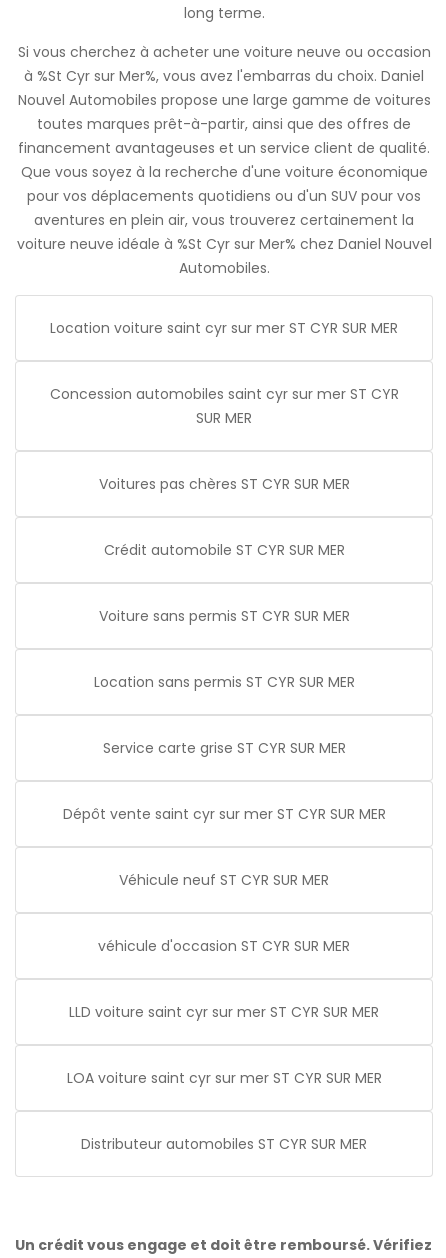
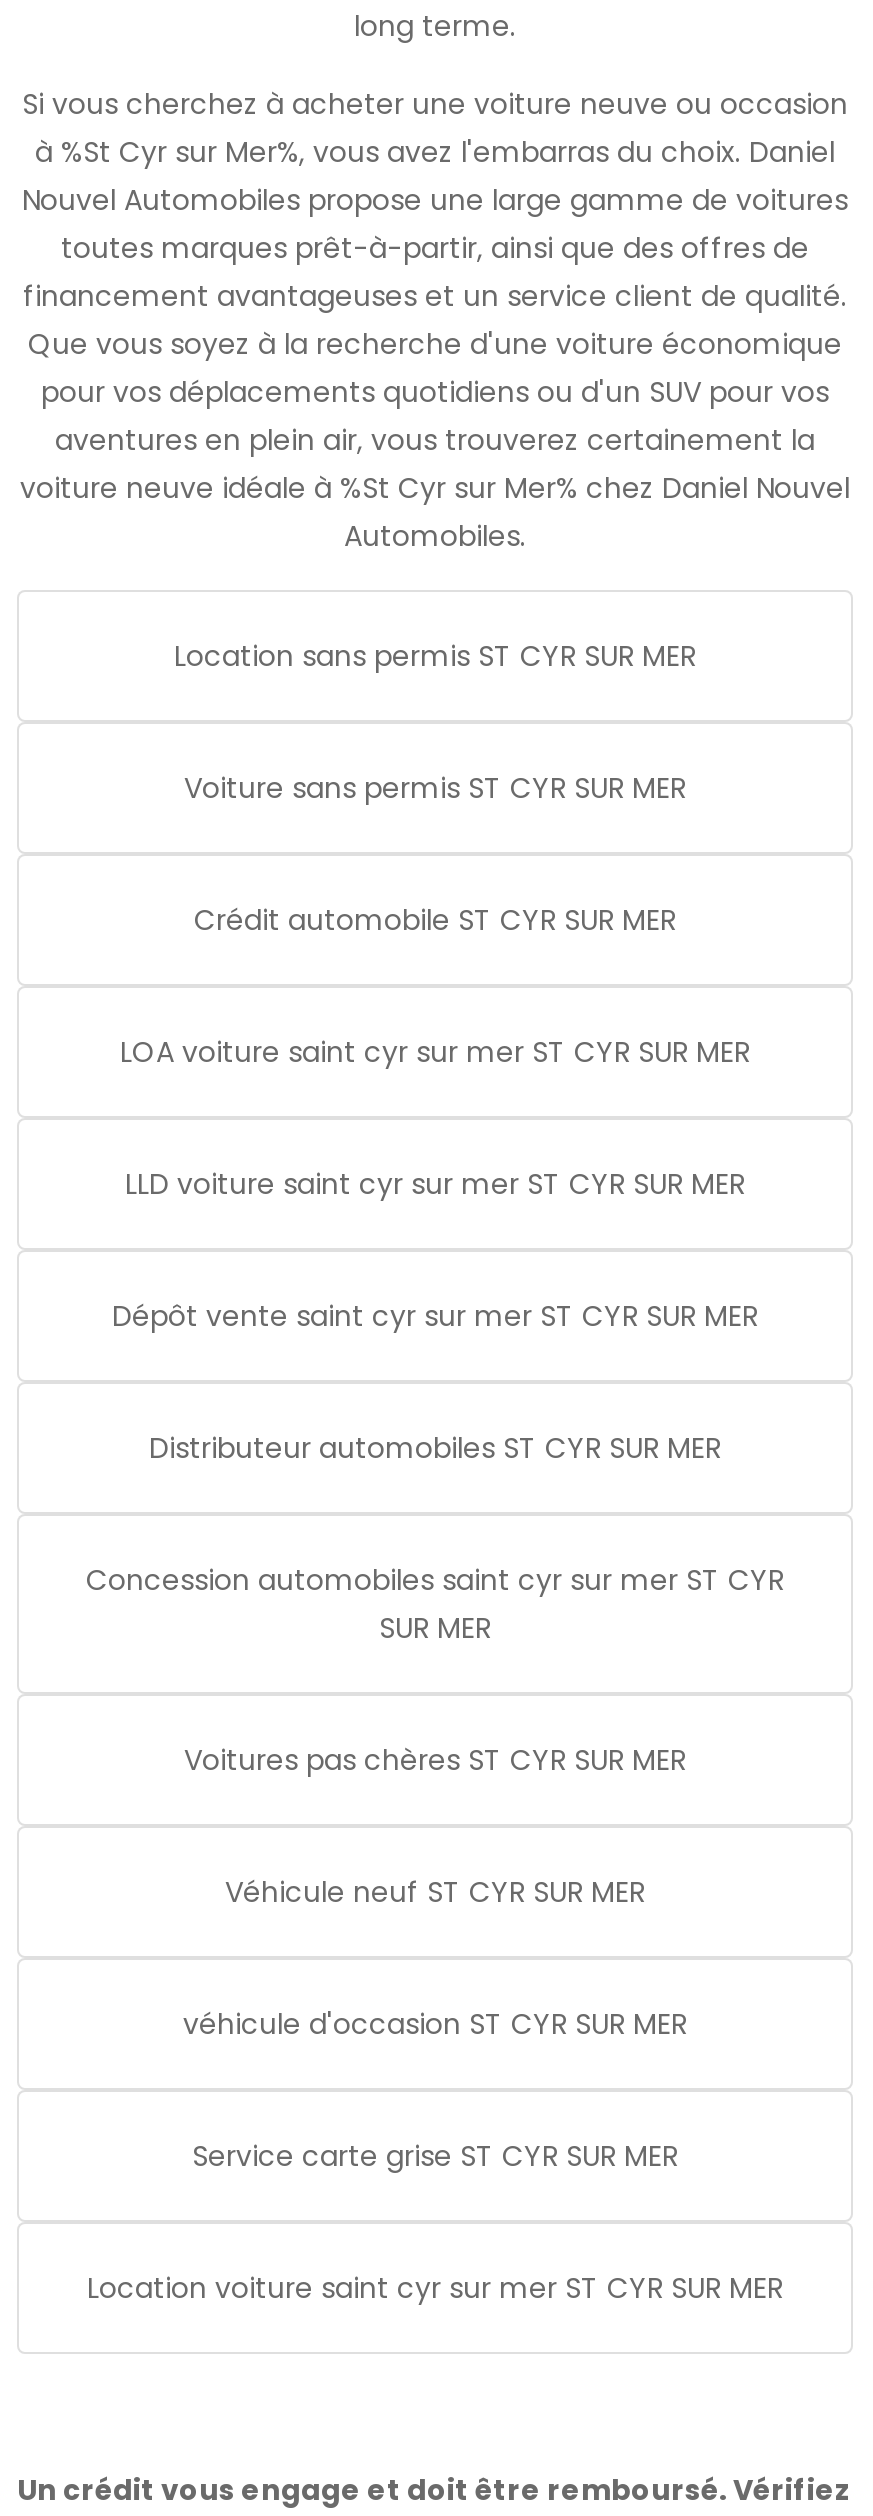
moved [50,318,398,338] -> [87,2268,783,2308]: Location voiture saint cyr sur mer ST CYR SUR MER
moved [49,384,398,494] -> [86,1560,784,1780]: Concession automobiles saint cyr sur mer ST CYR | SUR MER | Voitures pas chères ST CYR SUR MER
moved [93,540,354,692] -> [174,636,696,940]: Crédit automobile ST CYR SUR MER | Voiture sans permis ST CYR SUR MER | Location sans permis ST CYR SUR MER
moved [102,738,345,758] -> [192,2136,678,2176]: Service carte grise ST CYR SUR MER
moved [62,804,385,824] -> [112,1296,758,1336]: Dépôt vente saint cyr sur mer ST CYR SUR MER
moved [98,870,350,956] -> [183,1872,687,2044]: Véhicule neuf ST CYR SUR MER | véhicule d'occasion ST CYR SUR MER
moved [66,1002,381,1154] -> [120,1032,750,1468]: LLD voiture saint cyr sur mer ST CYR SUR MER | LOA voiture saint cyr sur mer ST CYR SUR MER | Distributeur automobiles ST CYR SUR MER

